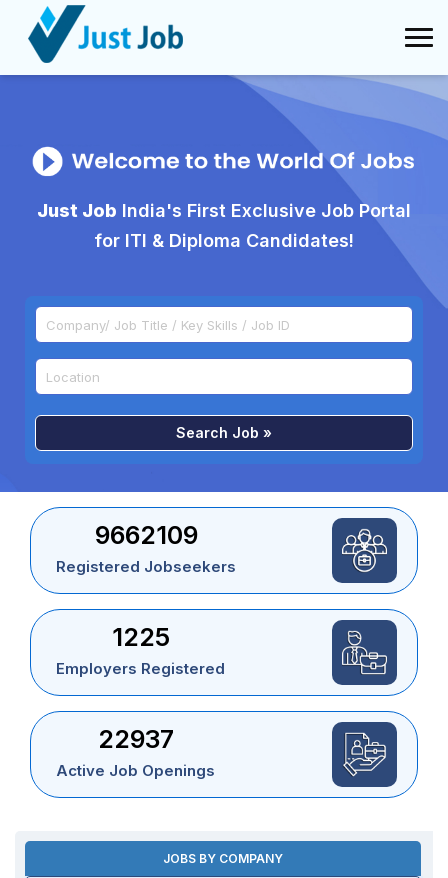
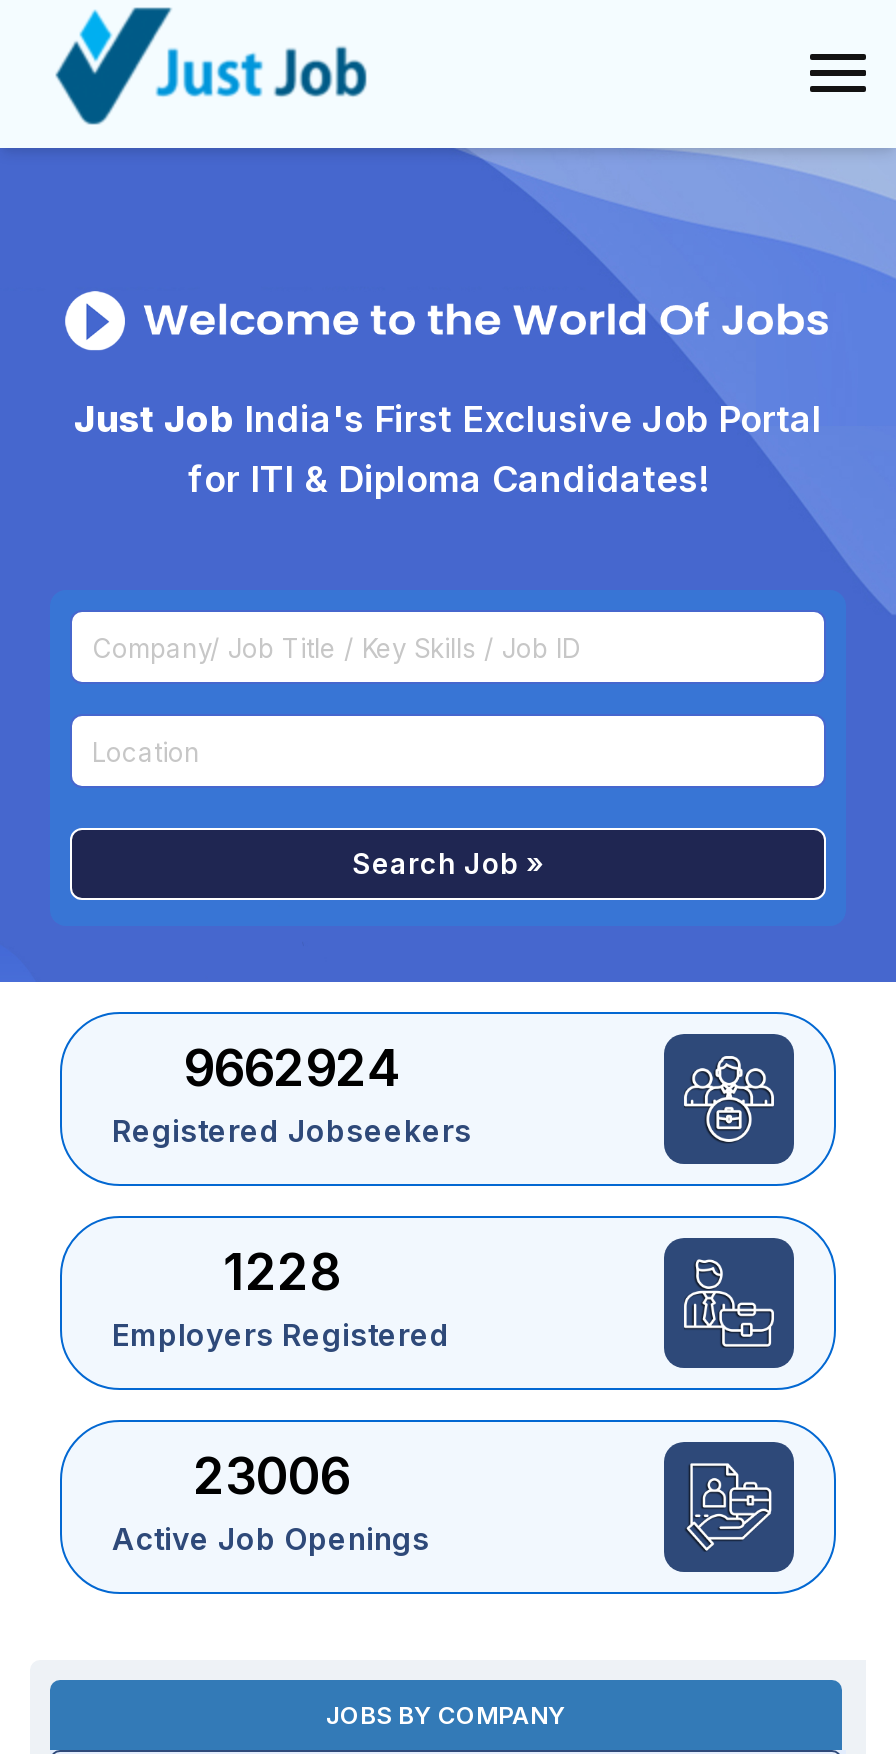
[94,520,197,550] 9662109 -> [183,1038,401,1098] 9662924
[111,622,169,652] 1225 -> [223,1242,339,1302] 1228
[97,724,173,754] 22937 -> [193,1446,349,1506] 23006

